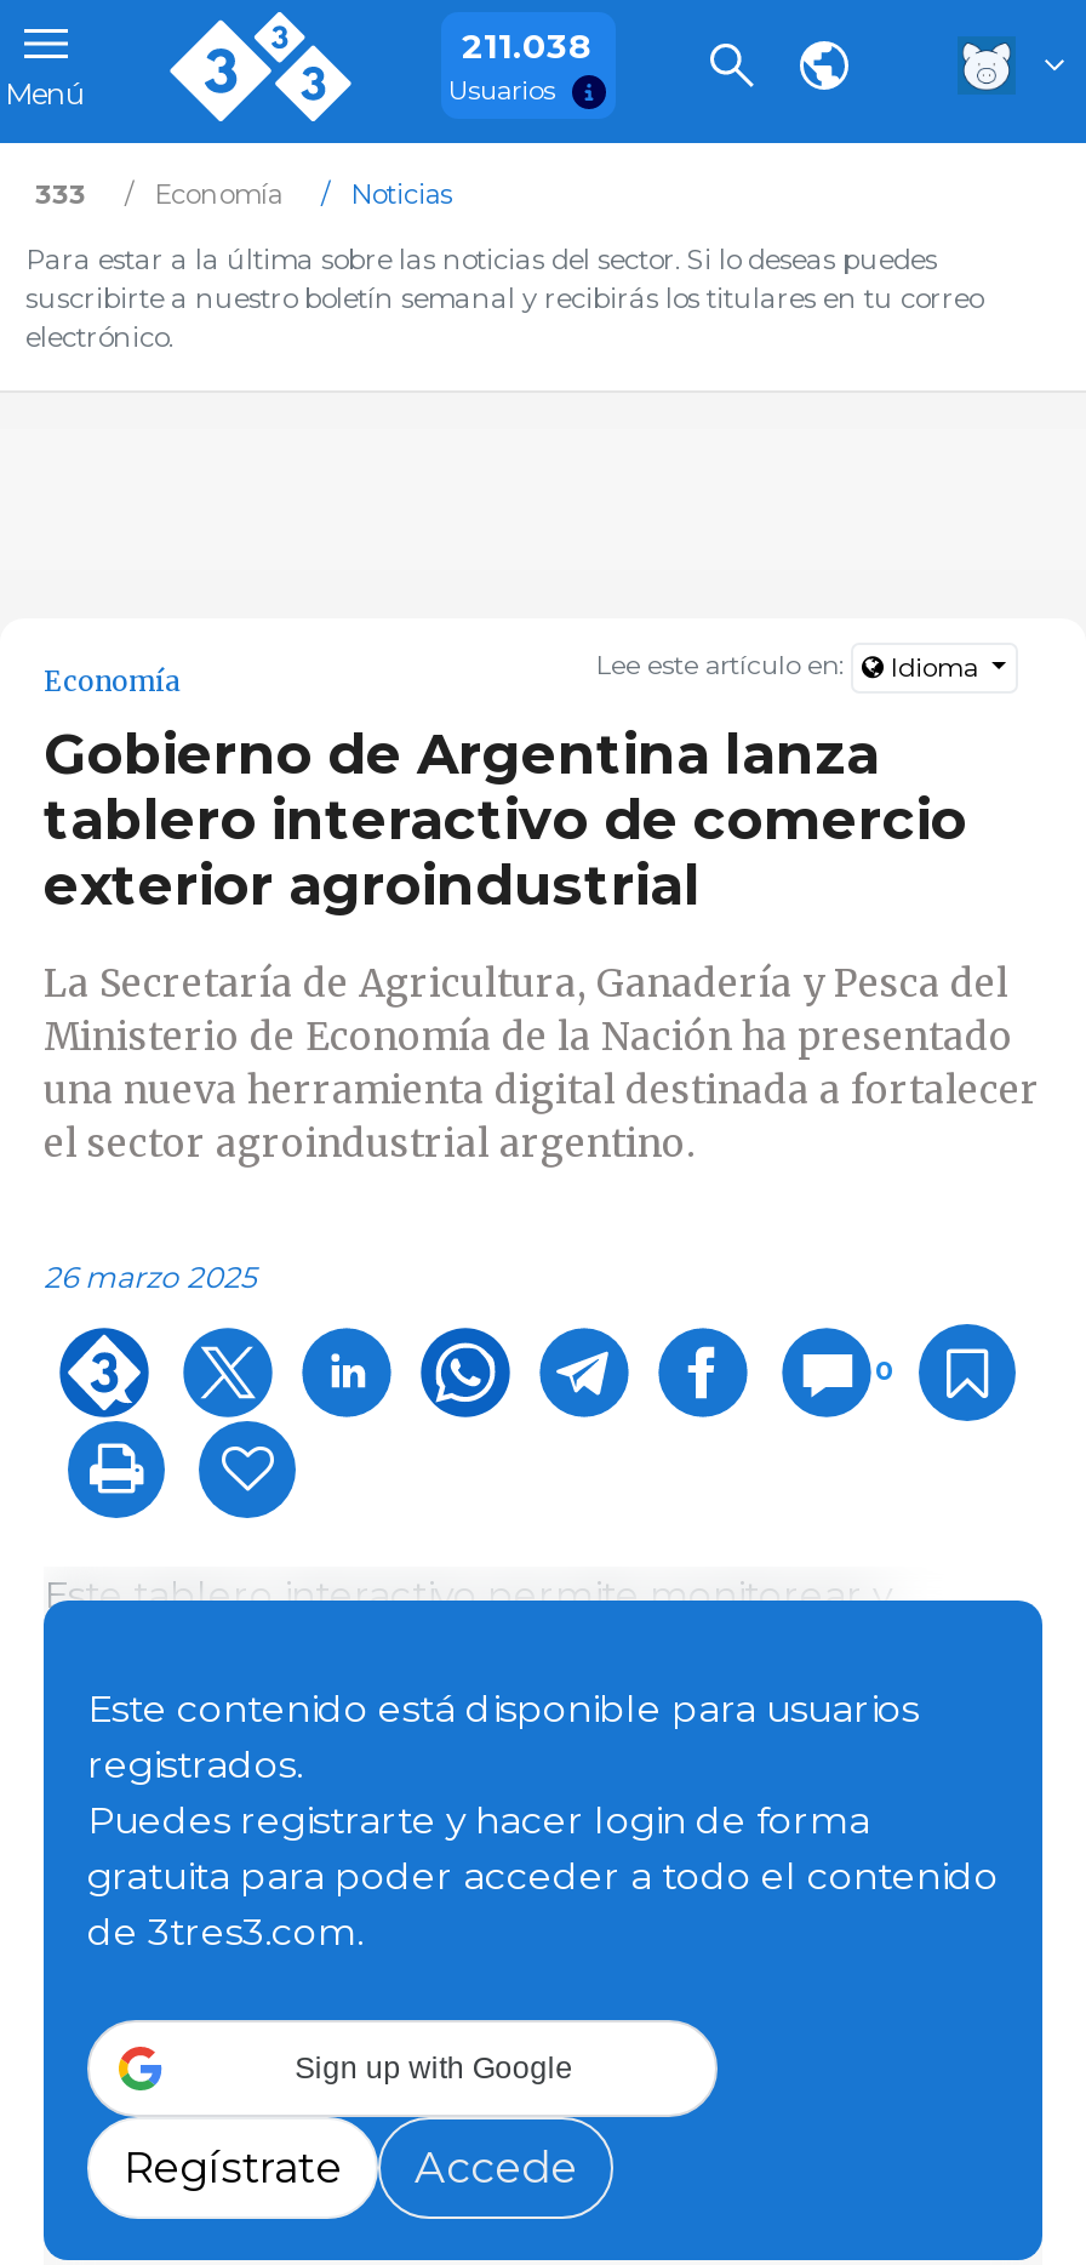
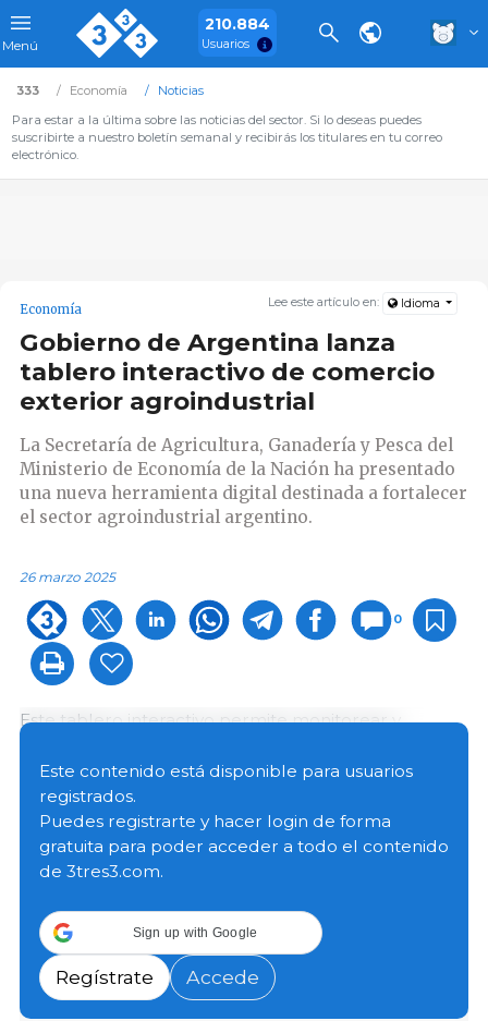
[462,23,593,67] 211.038 -> [204,14,270,33] 210.884

